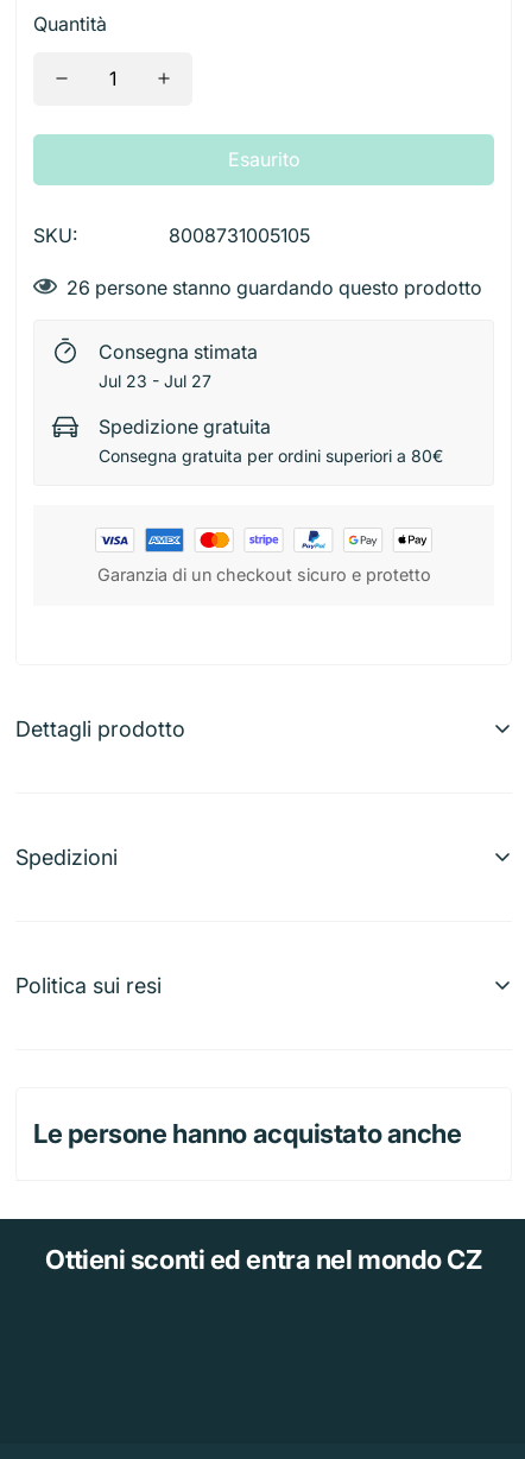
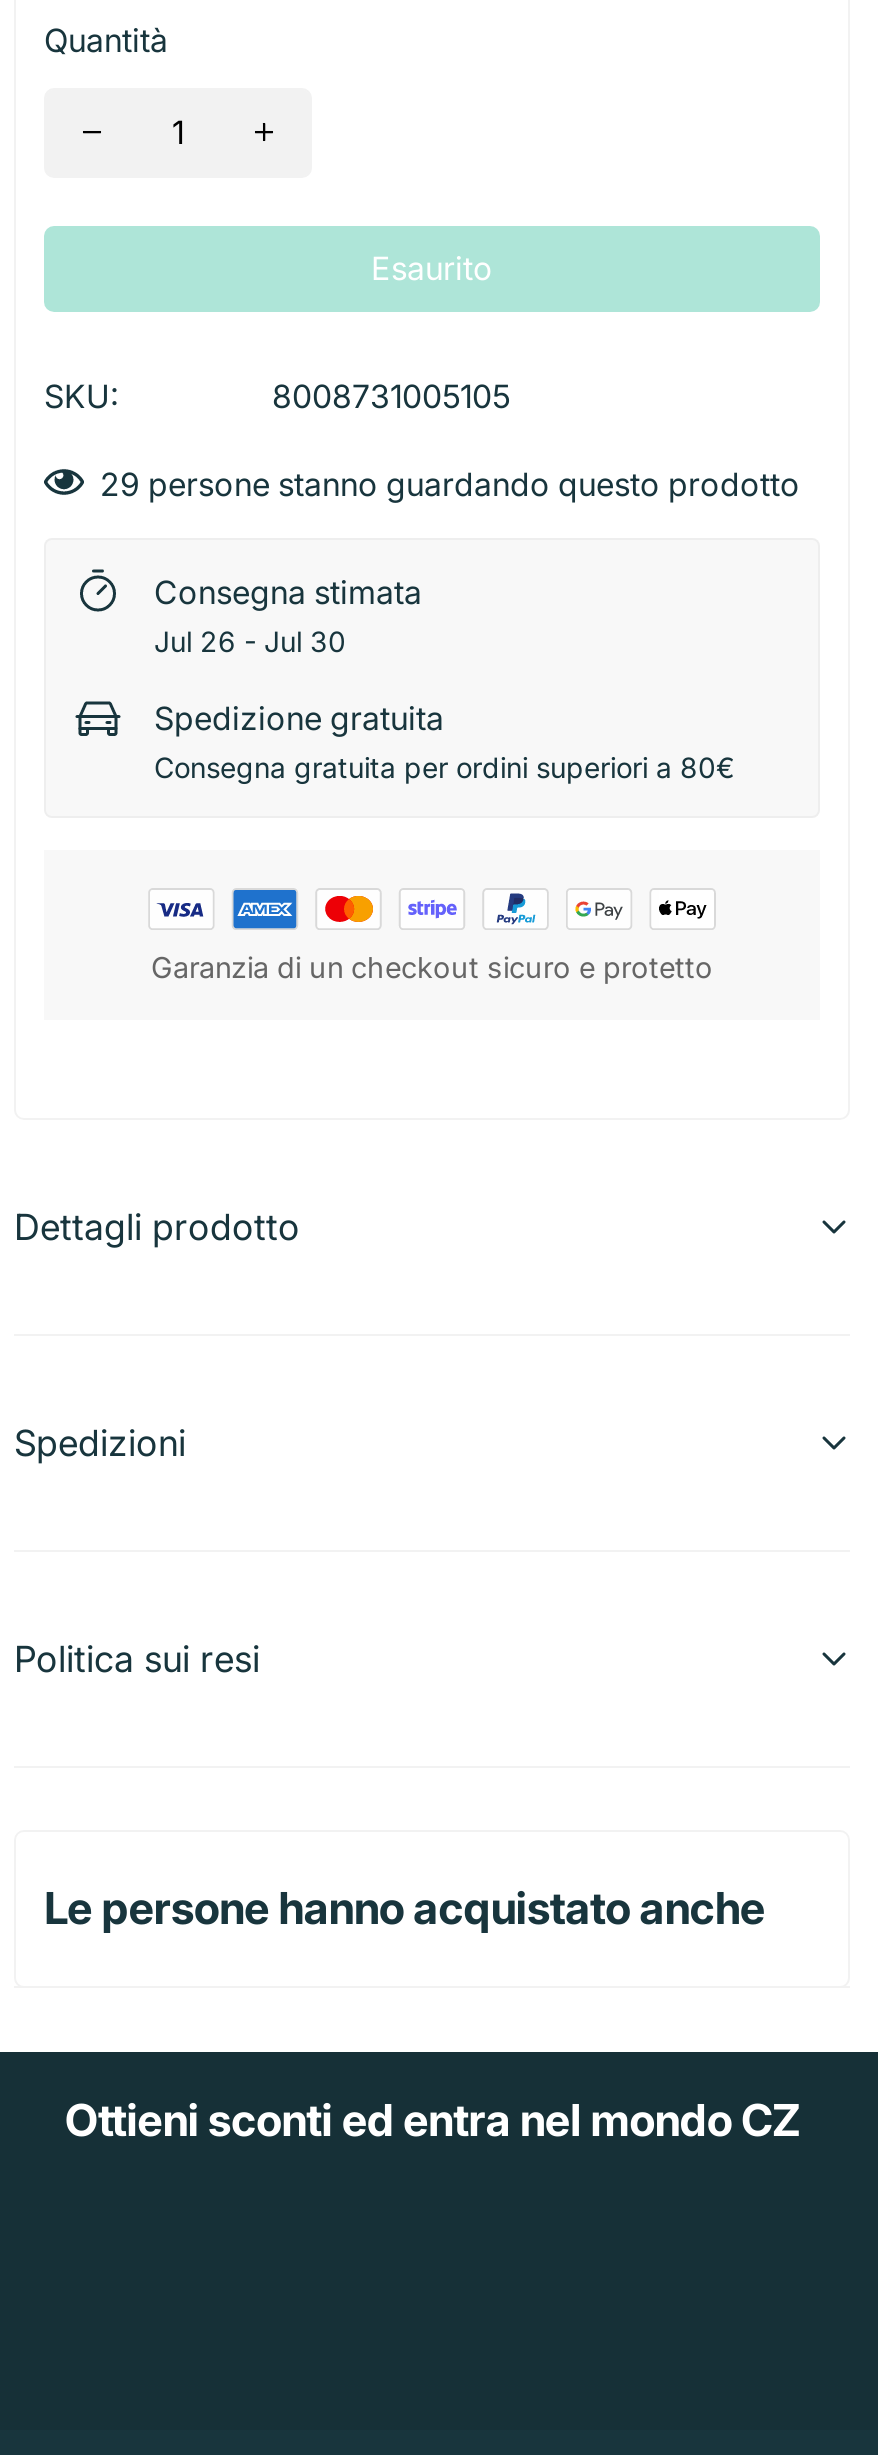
[67,275,482,299] 26 persone stanno guardando questo prodotto -> [100,463,800,503] 29 persone stanno guardando questo prodotto
[99,370,211,390] Jul 23 - Jul 27 -> [154,623,346,657] Jul 26 - Jul 30

